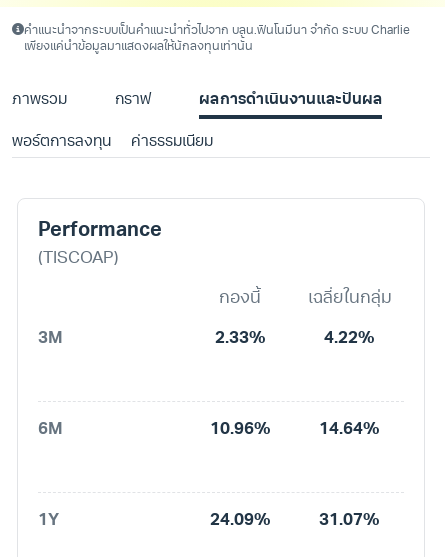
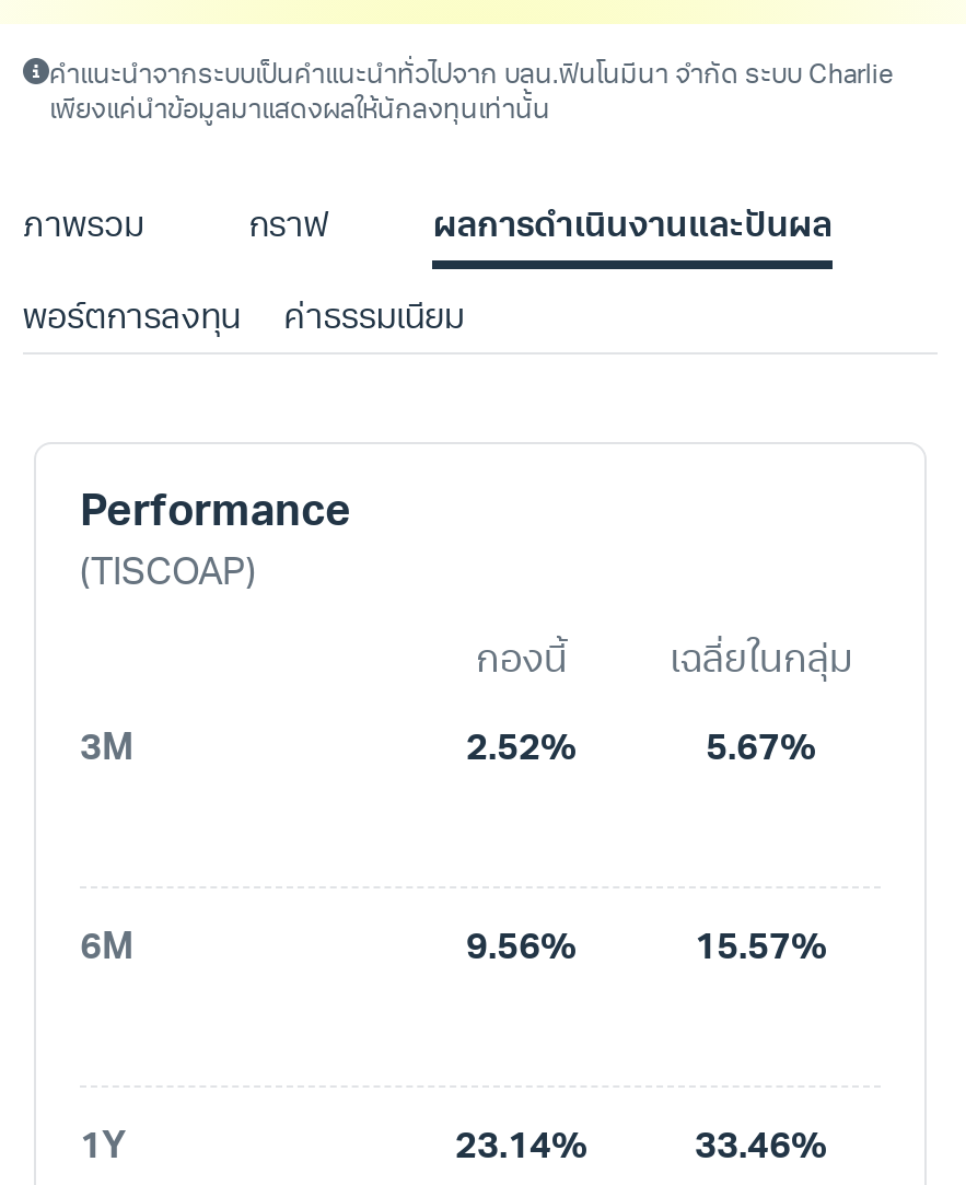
[214,330,265,347] 2.33% -> [466,731,578,769] 2.52%
[324,330,375,347] 4.22% -> [706,731,817,769] 5.67%
[209,421,270,438] 10.96% -> [466,930,578,968] 9.56%
[319,421,380,438] 14.64% -> [695,930,828,968] 15.57%
[209,512,270,529] 24.09% -> [455,1130,589,1167] 23.14%
[319,512,380,529] 31.07% -> [695,1130,828,1167] 33.46%

